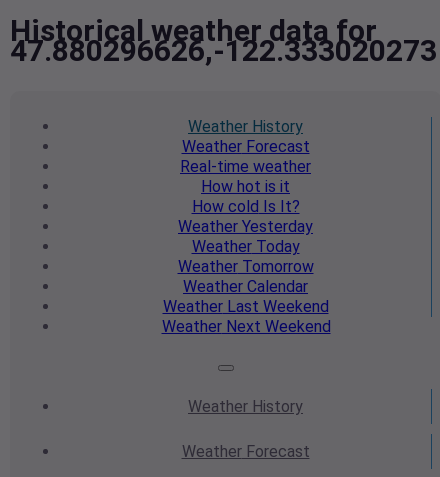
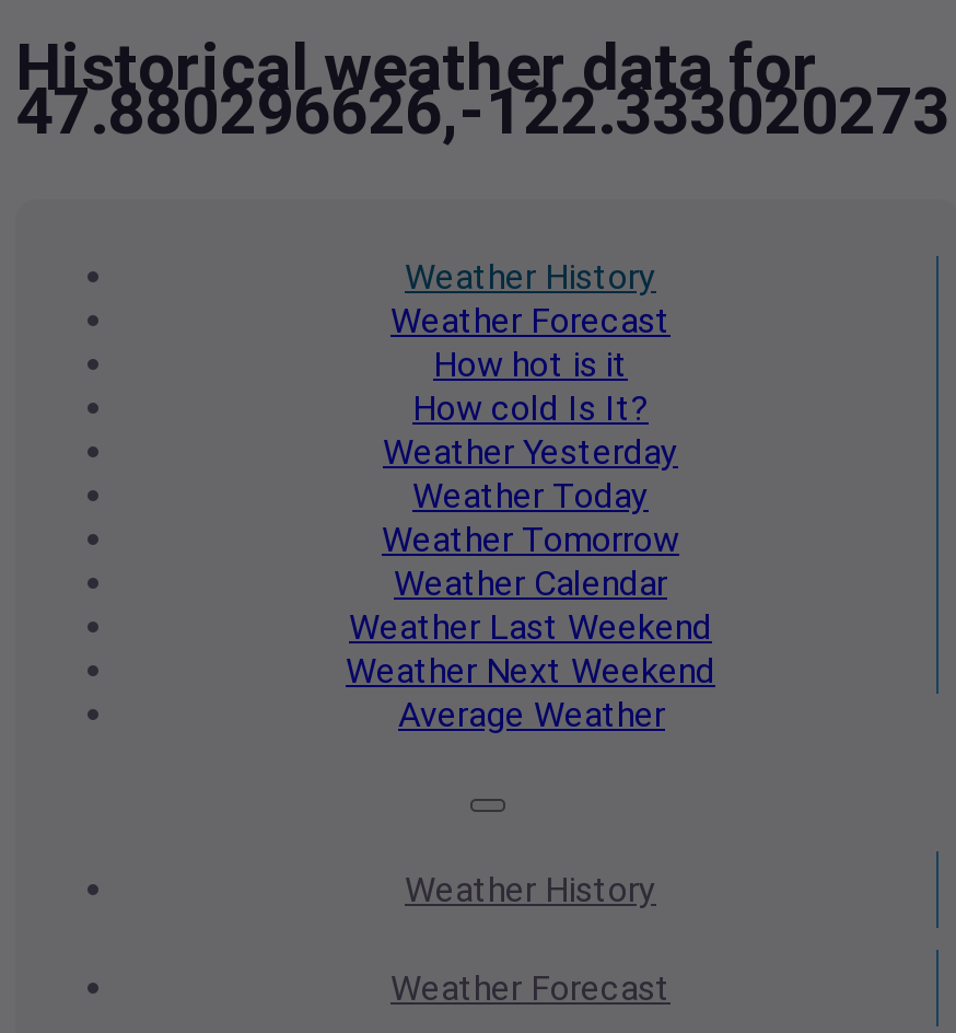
[180,157,311,176] Real-time weather -> none
moved [161,177,330,336] -> [346,344,715,692]: How hot is it | How cold Is It? | Weather Yesterday | Weather Today | Weather Tomorrow | Weather Calendar | Weather Last Weekend | Weather Next Weekend
none -> [398,694,665,736] Average Weather

